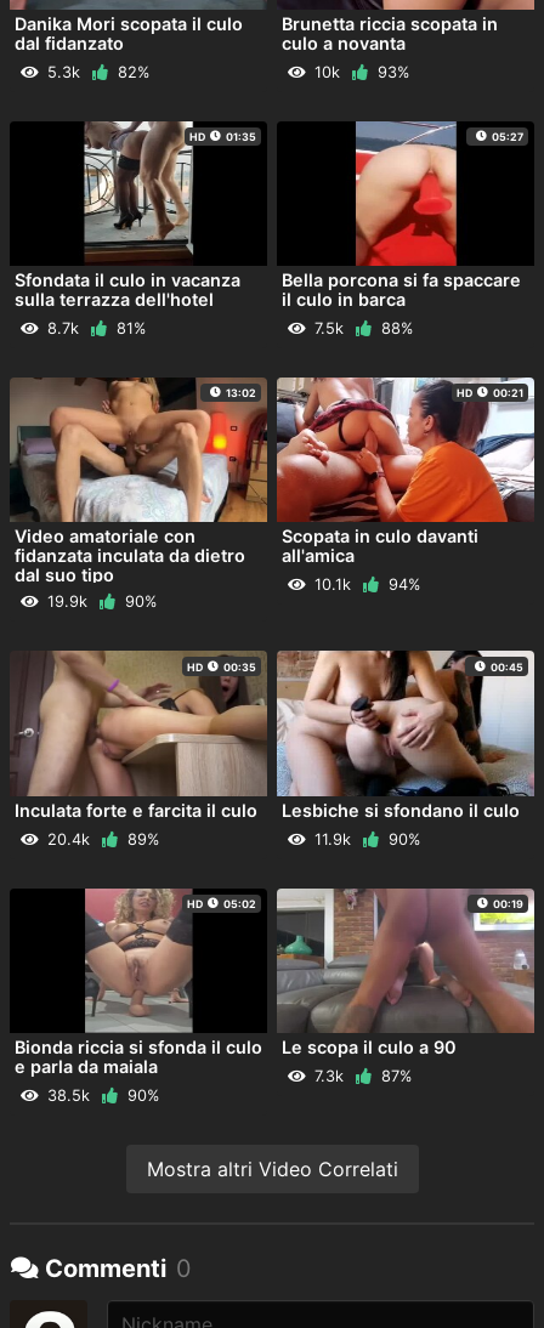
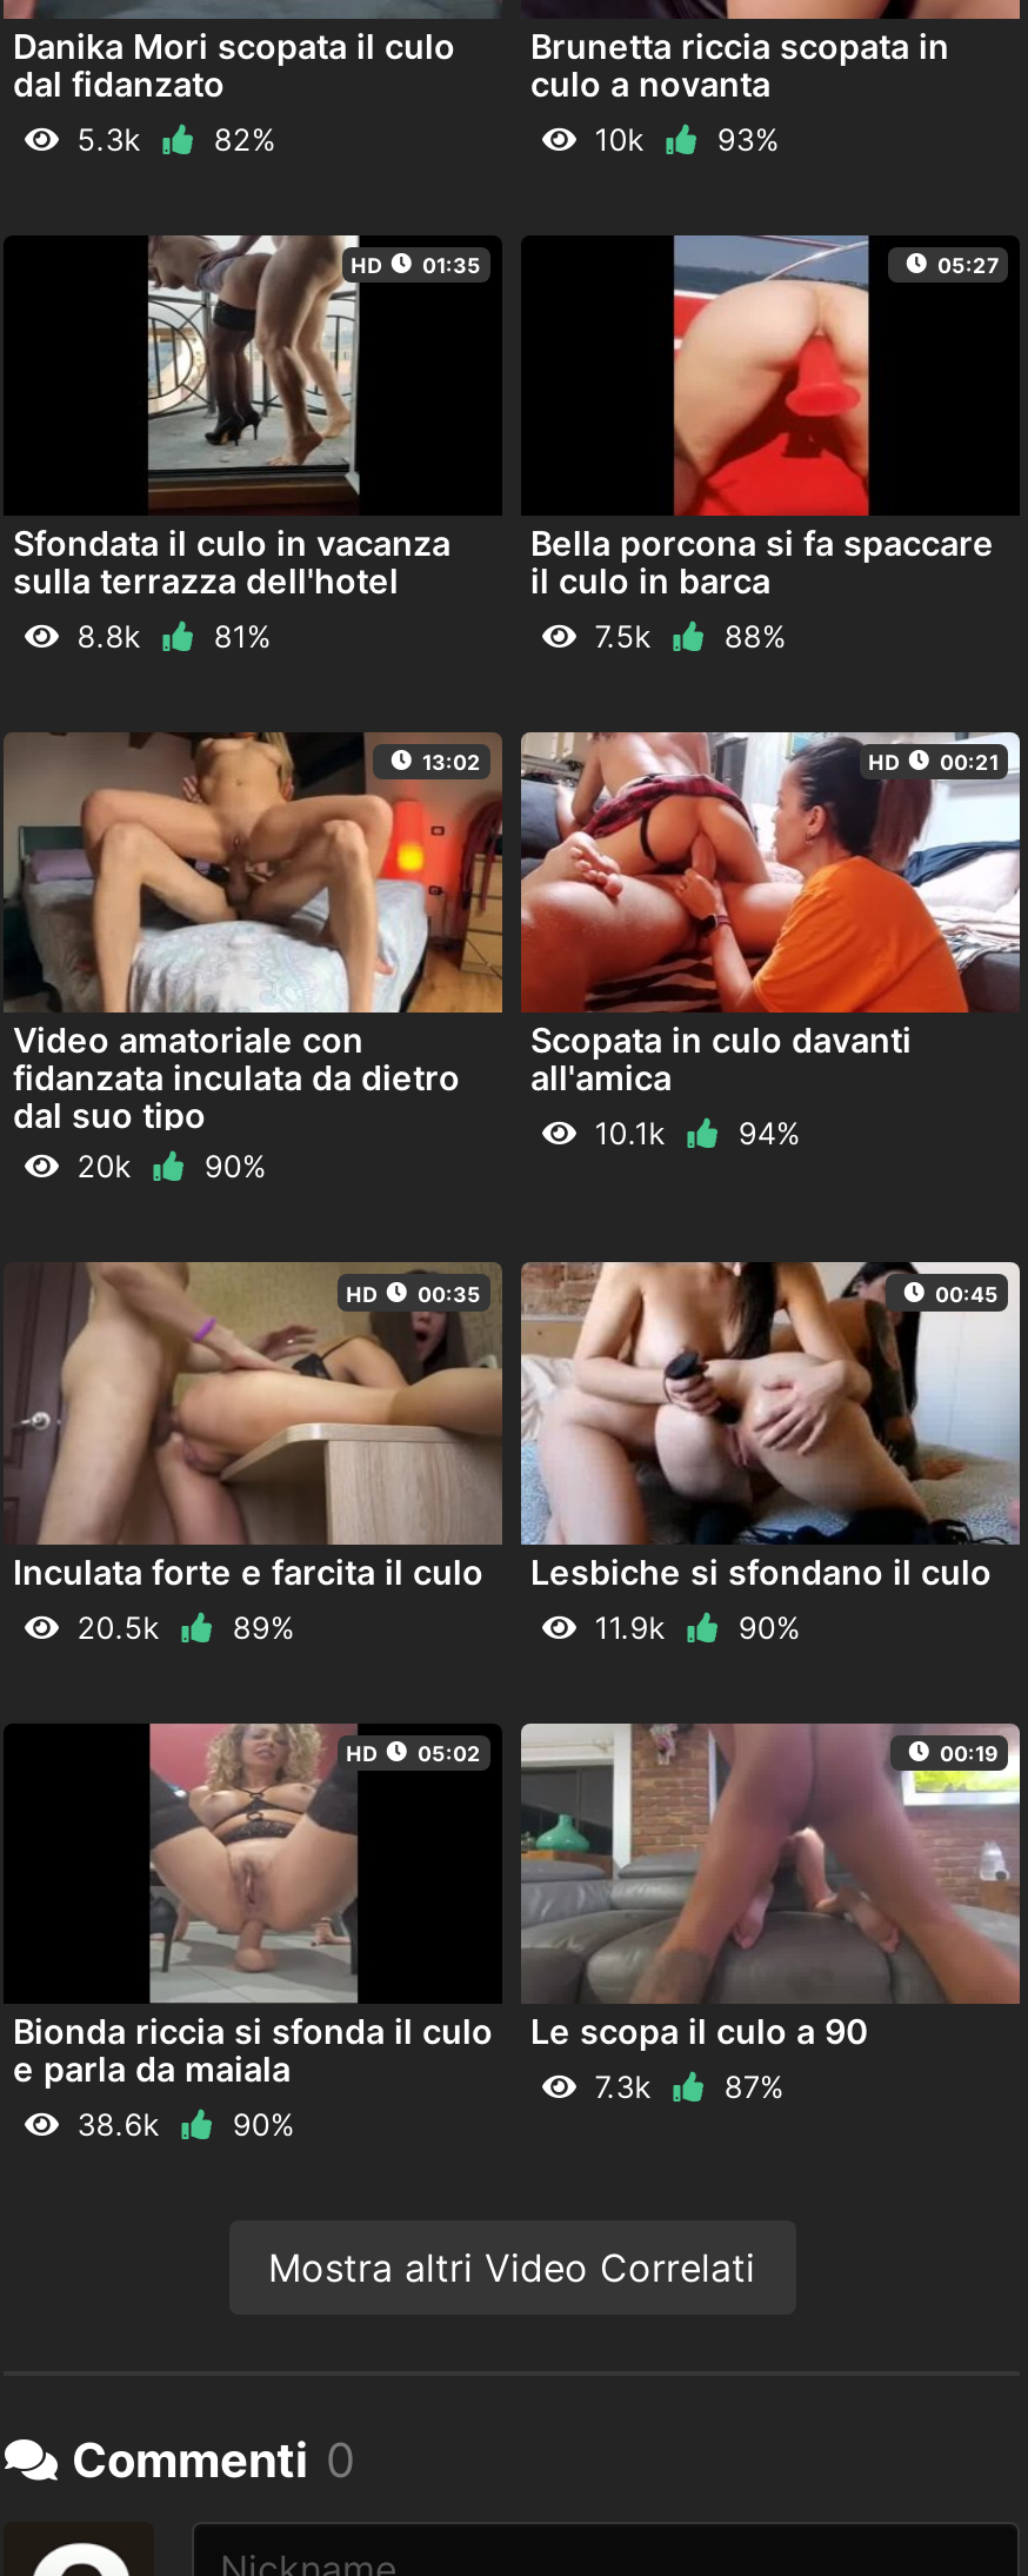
[48,319,79,337] 8.7k -> [77,619,140,654] 8.8k
[48,593,88,611] 19.9k -> [77,1150,131,1185] 20k
[48,830,90,848] 20.4k -> [77,1610,159,1645] 20.5k
[48,1086,90,1105] 38.5k -> [77,2107,159,2143] 38.6k

